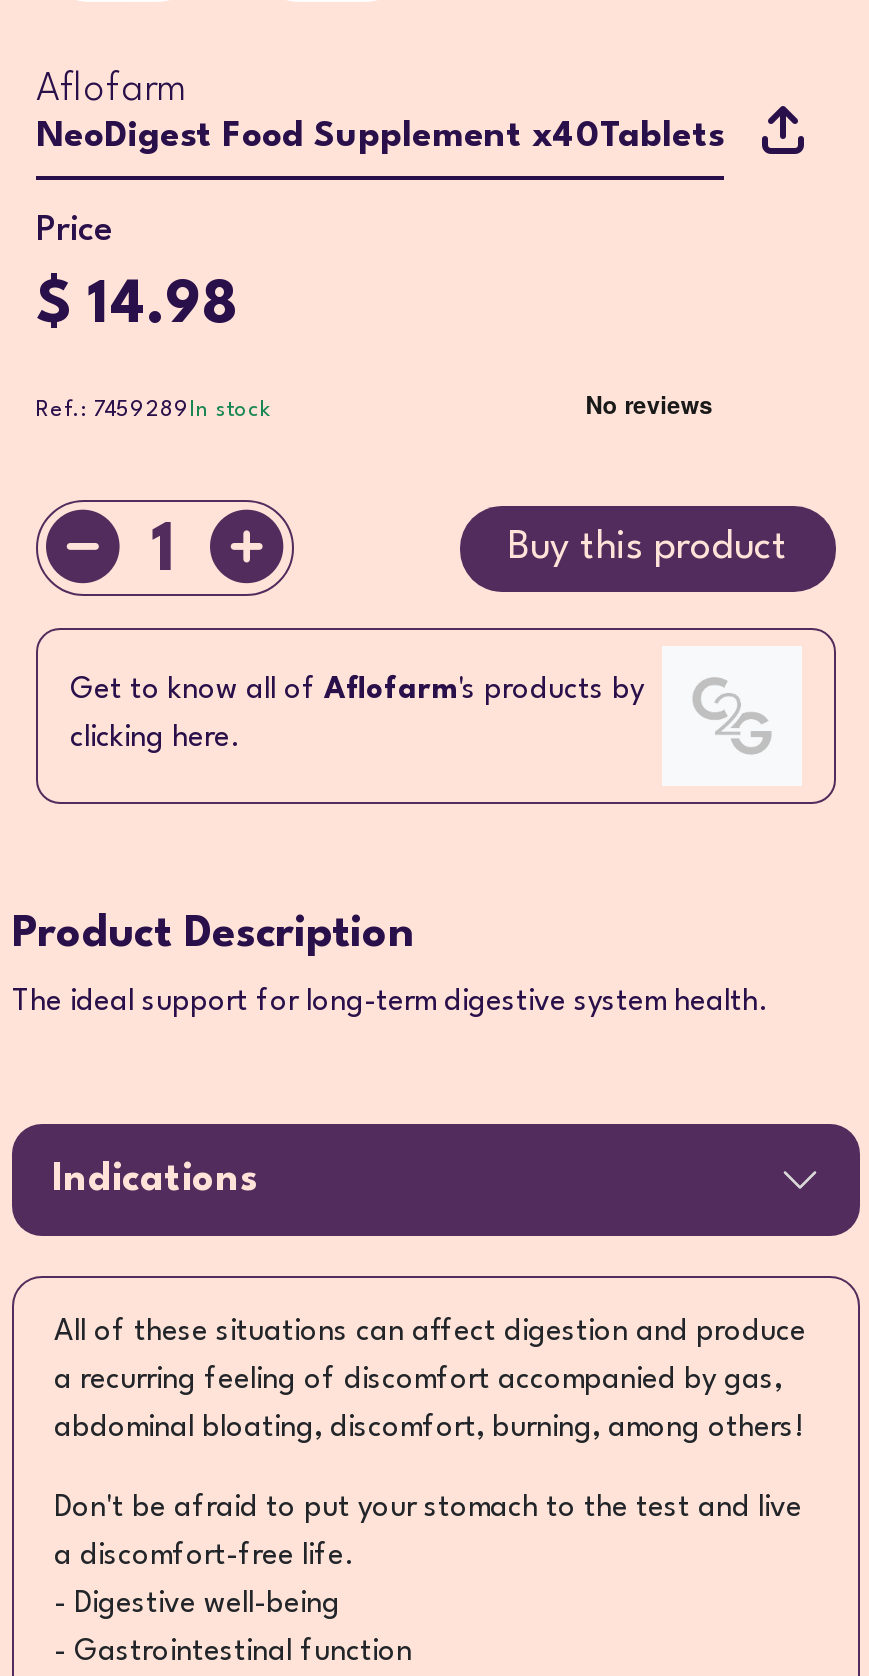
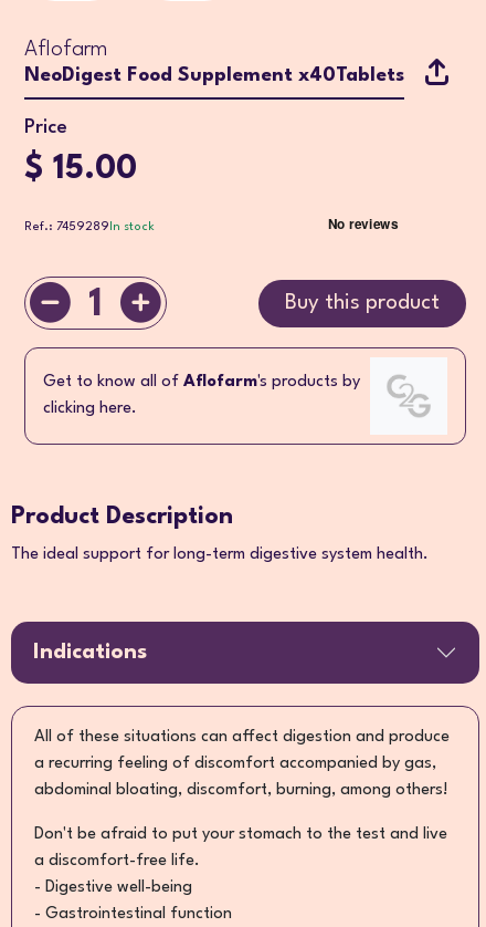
[36,279,236,337] $ 14.98 -> [24,154,137,186] $ 15.00

